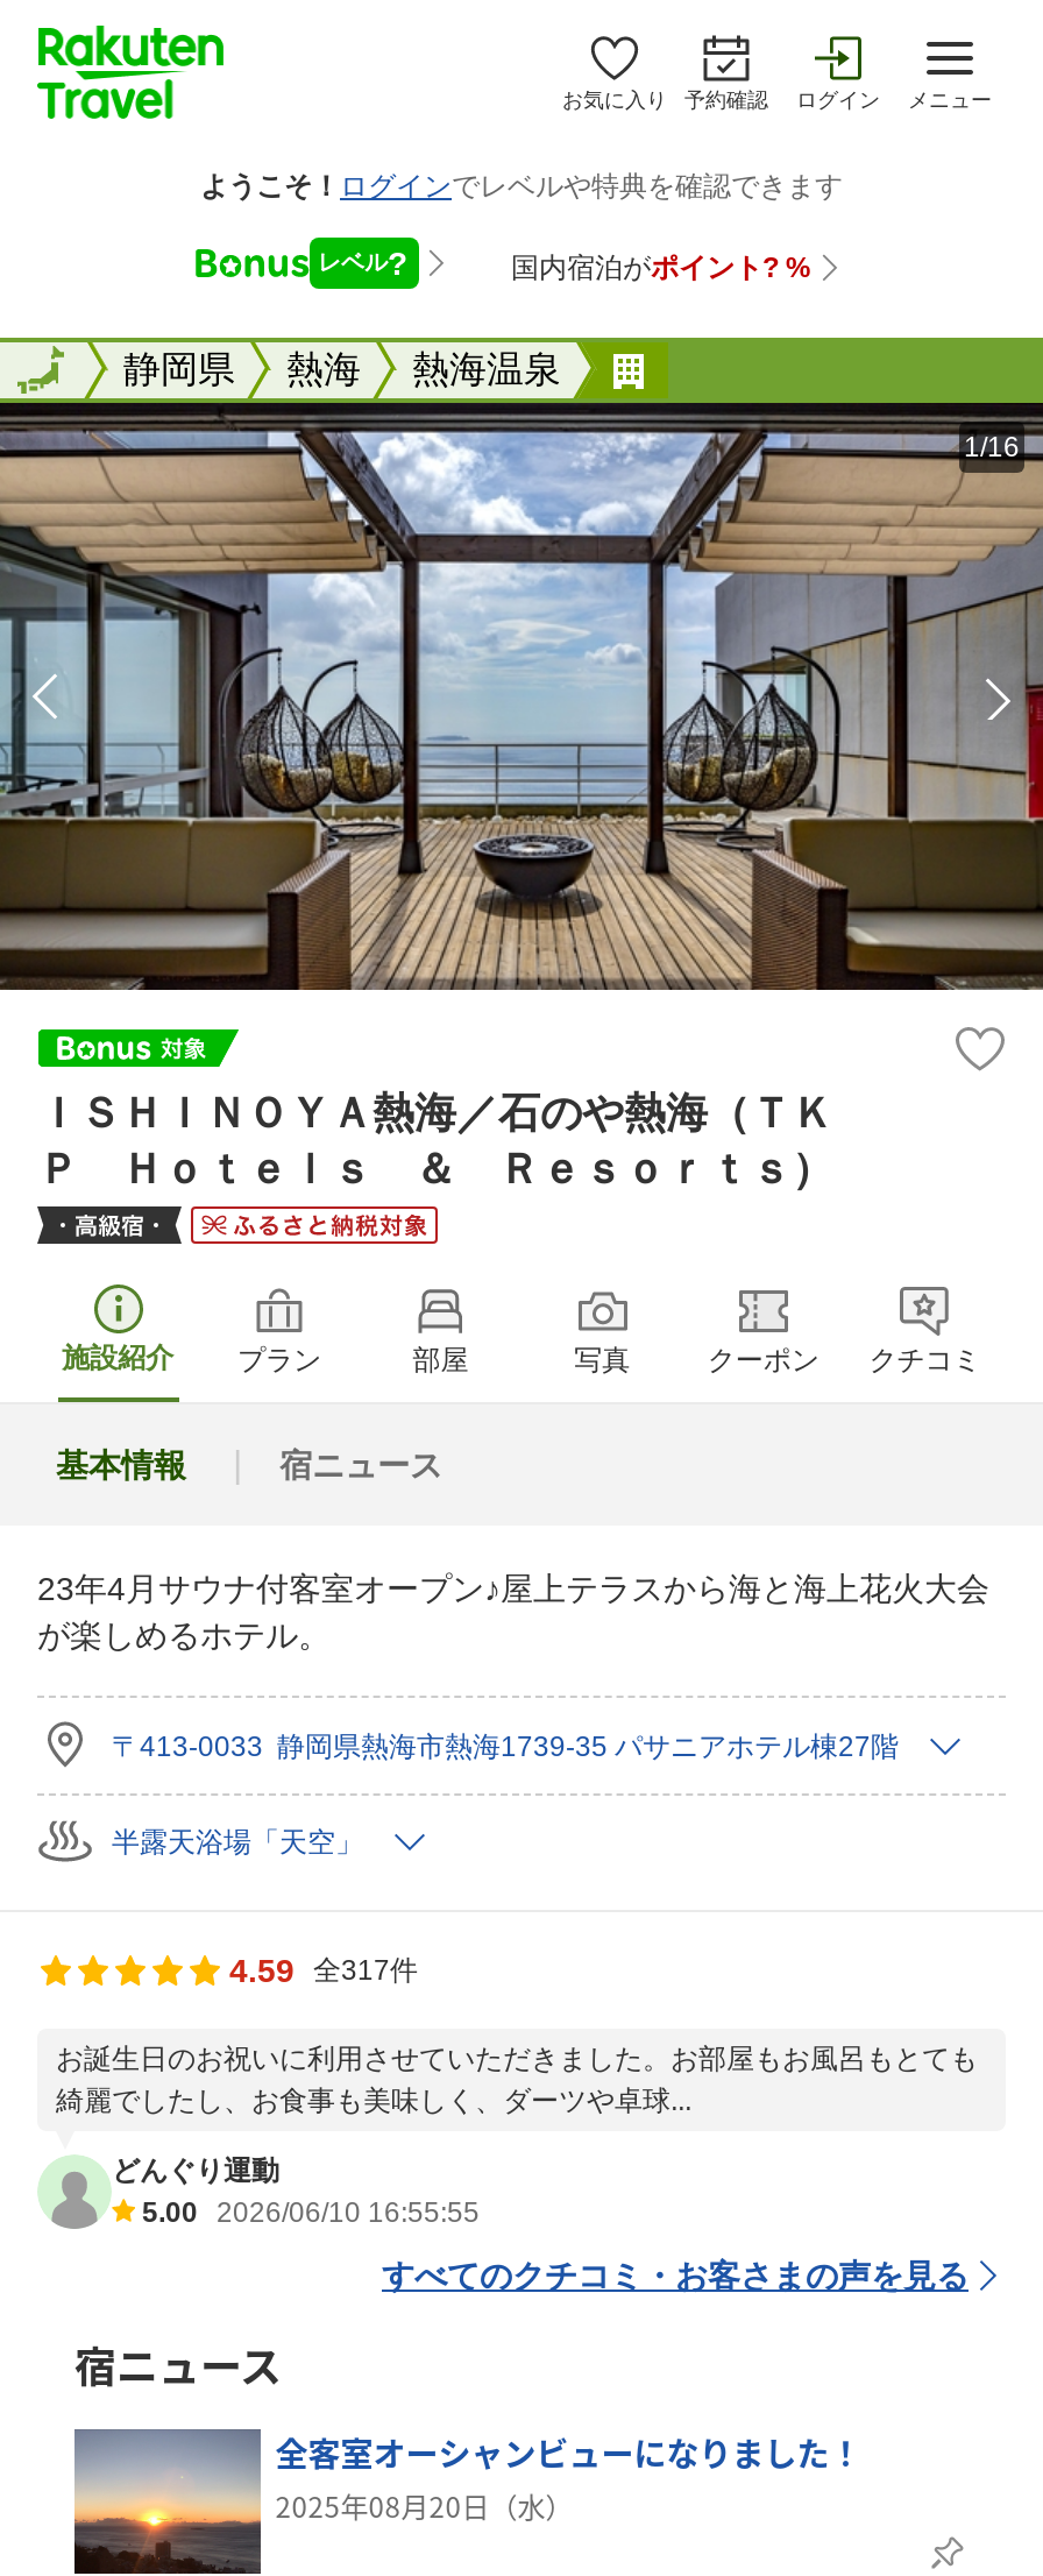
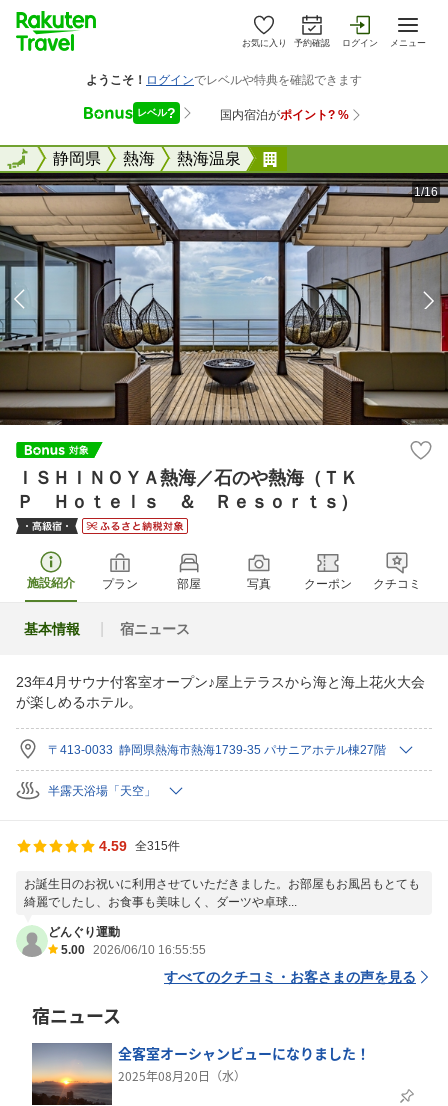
[229,1952,418,1989] 4.59 全317件 -> [98,838,179,854] 4.59 全315件

